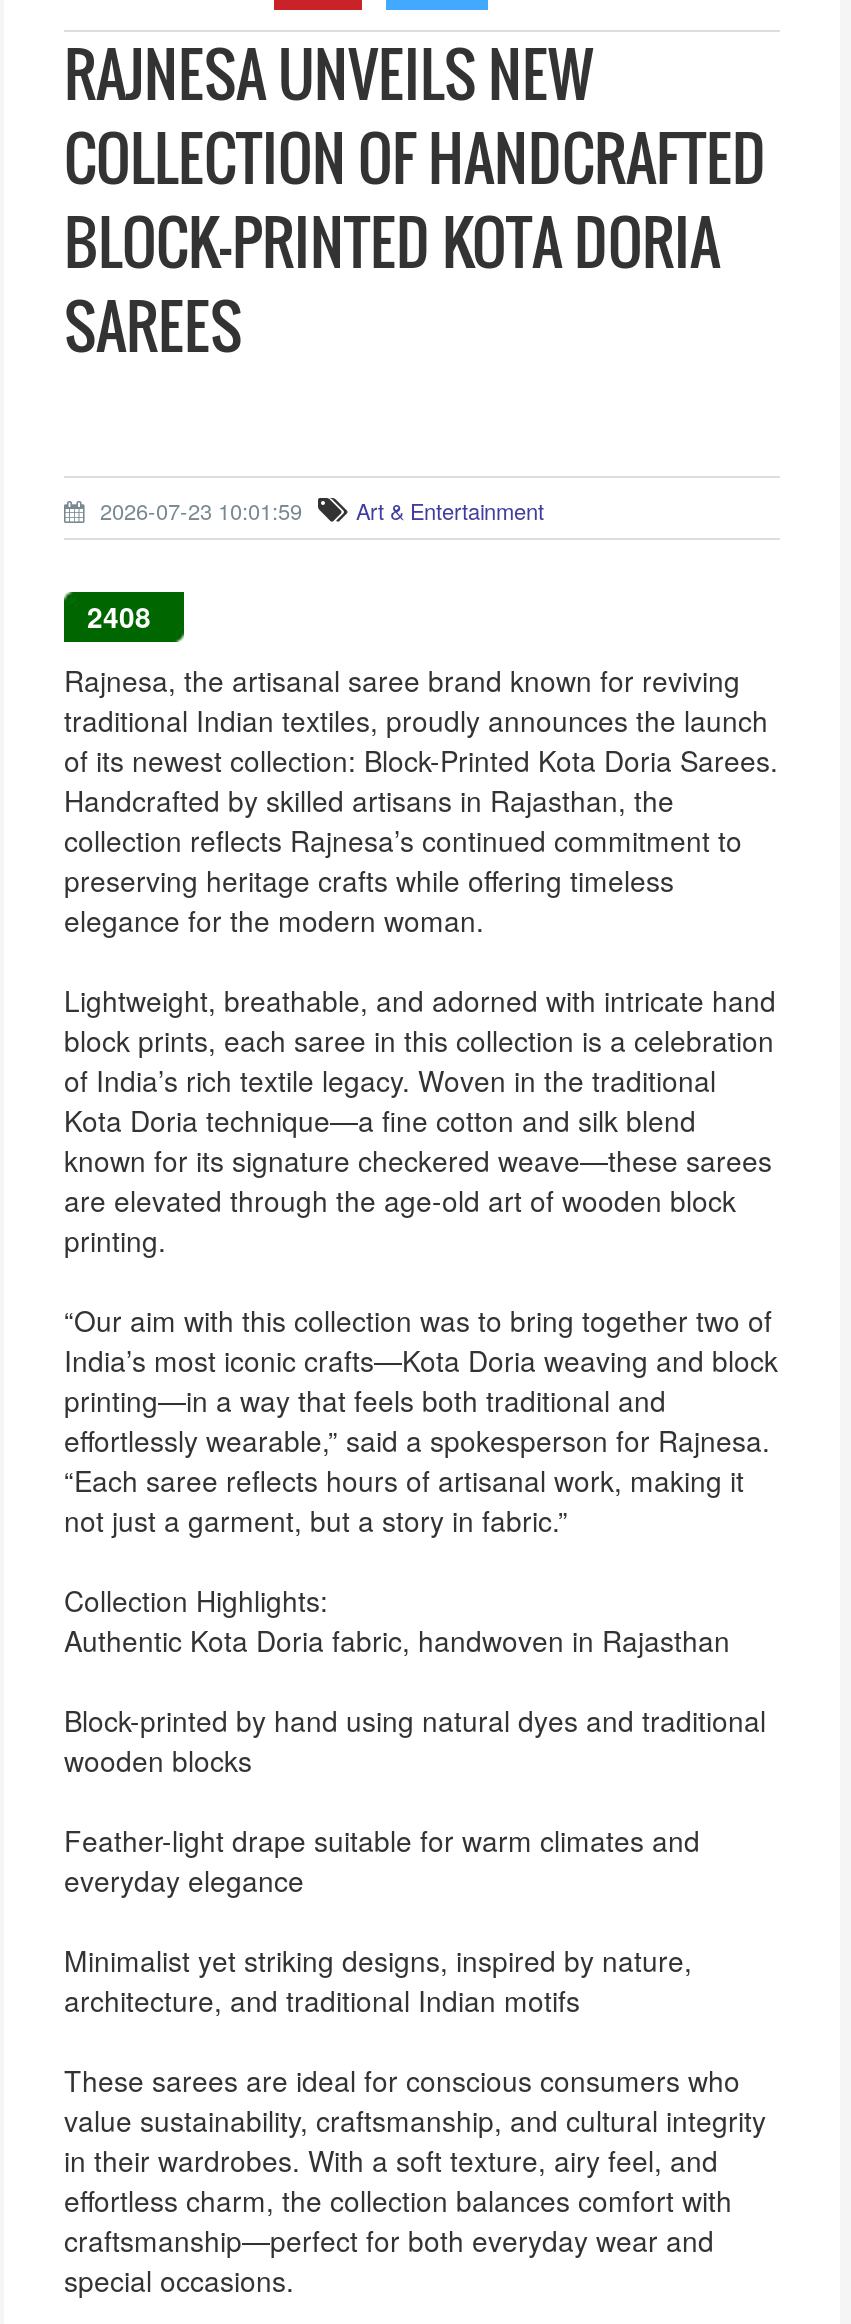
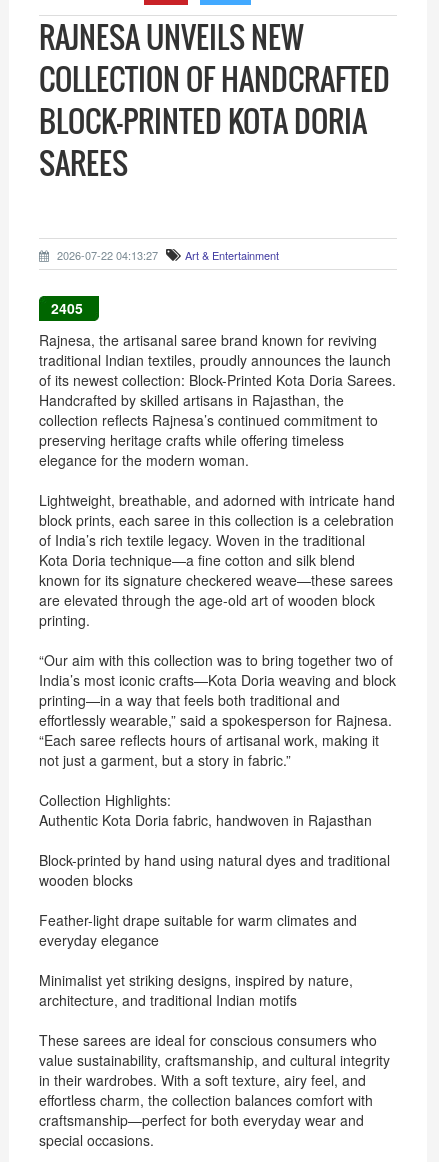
[94,494,544,526] 2026-07-23 10:01:59 Art & Entertainment -> [54,247,279,263] 2026-07-22 04:13:27 Art & Entertainment
[87,596,151,636] 2408 -> [50,298,82,318] 2405

